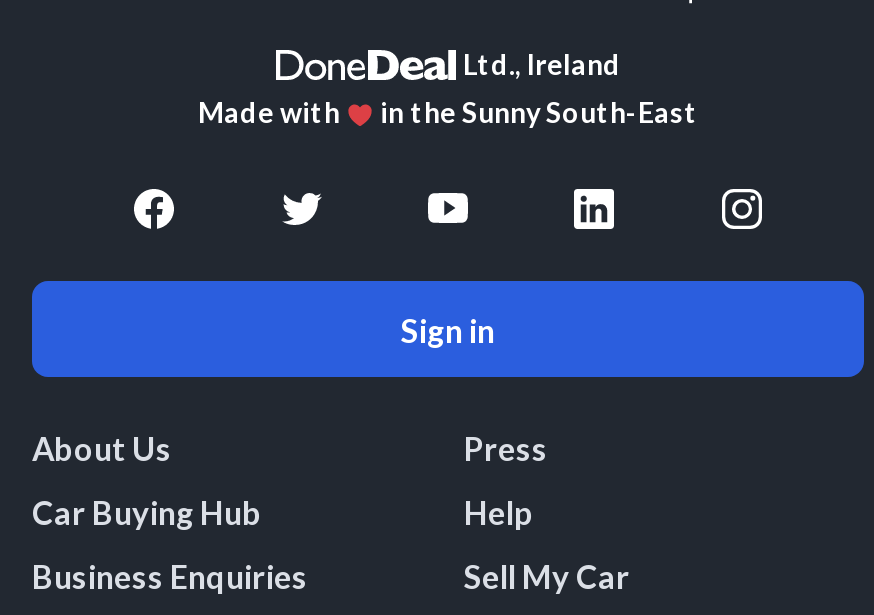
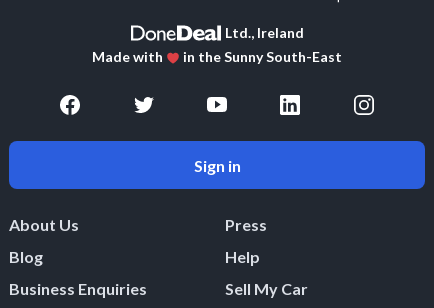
[32,493,262,531] Car Buying Hub -> [9,247,43,266] Blog

